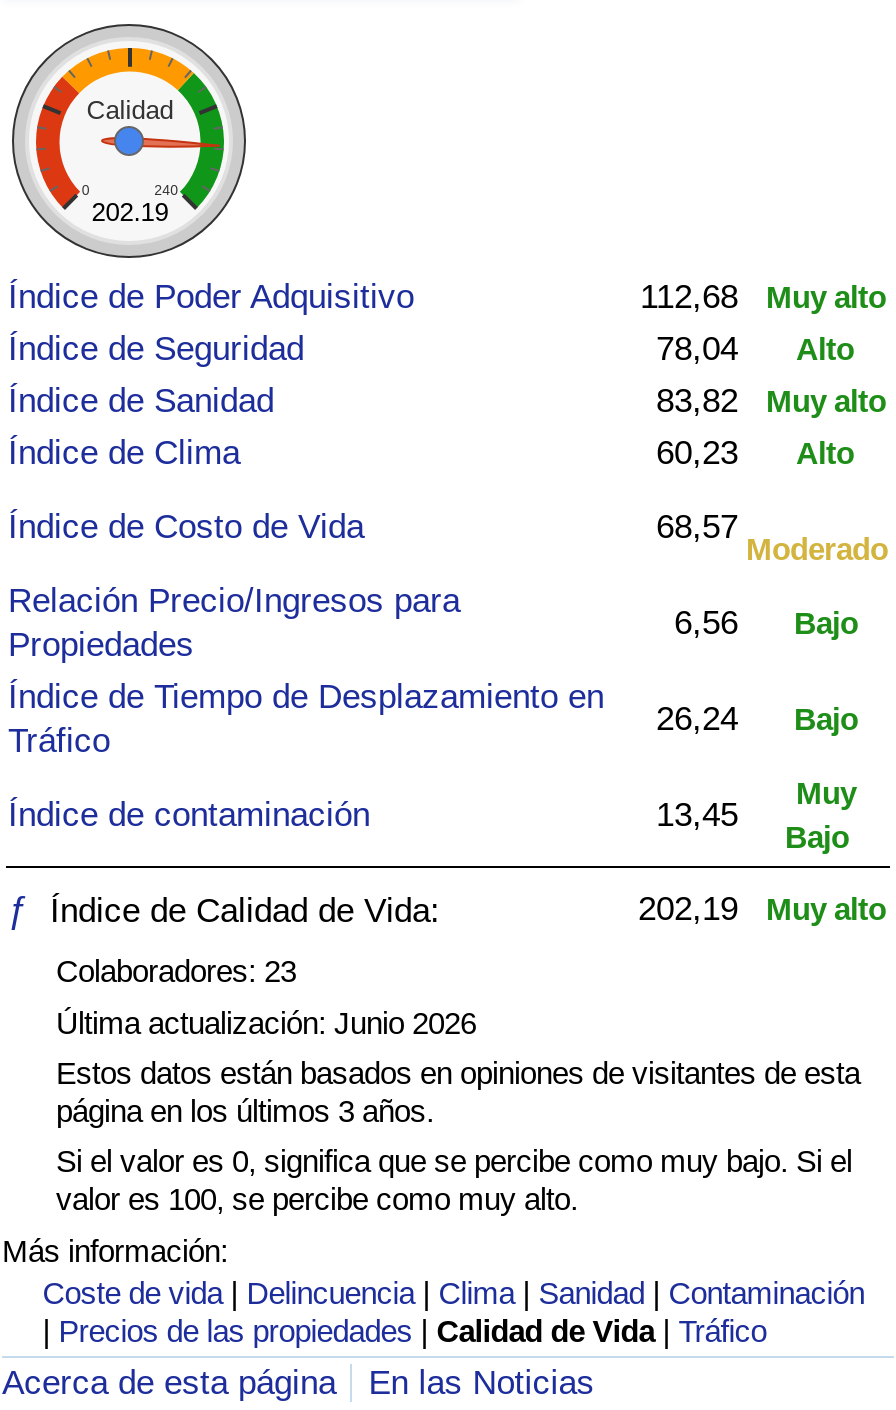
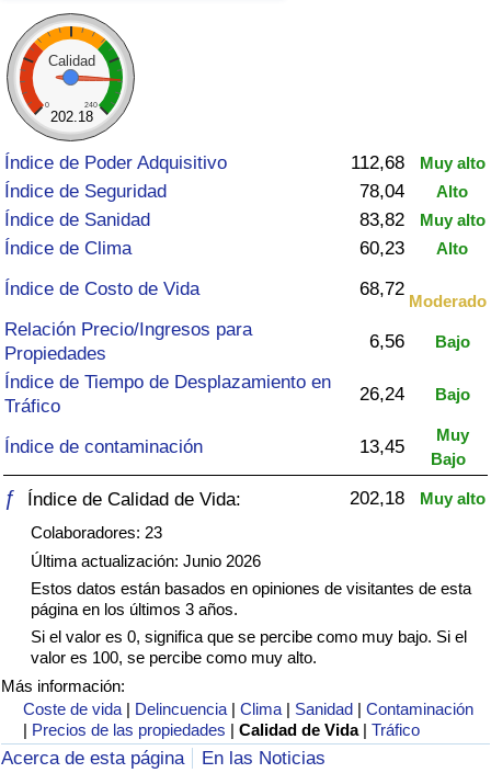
[92,198,168,228] 202.19 -> [50,109,93,125] 202.18
[656,509,738,547] 68,57 -> [359,279,404,300] 68,72
[638,891,886,929] 202,19 Muy alto -> [350,488,486,509] 202,18 Muy alto

